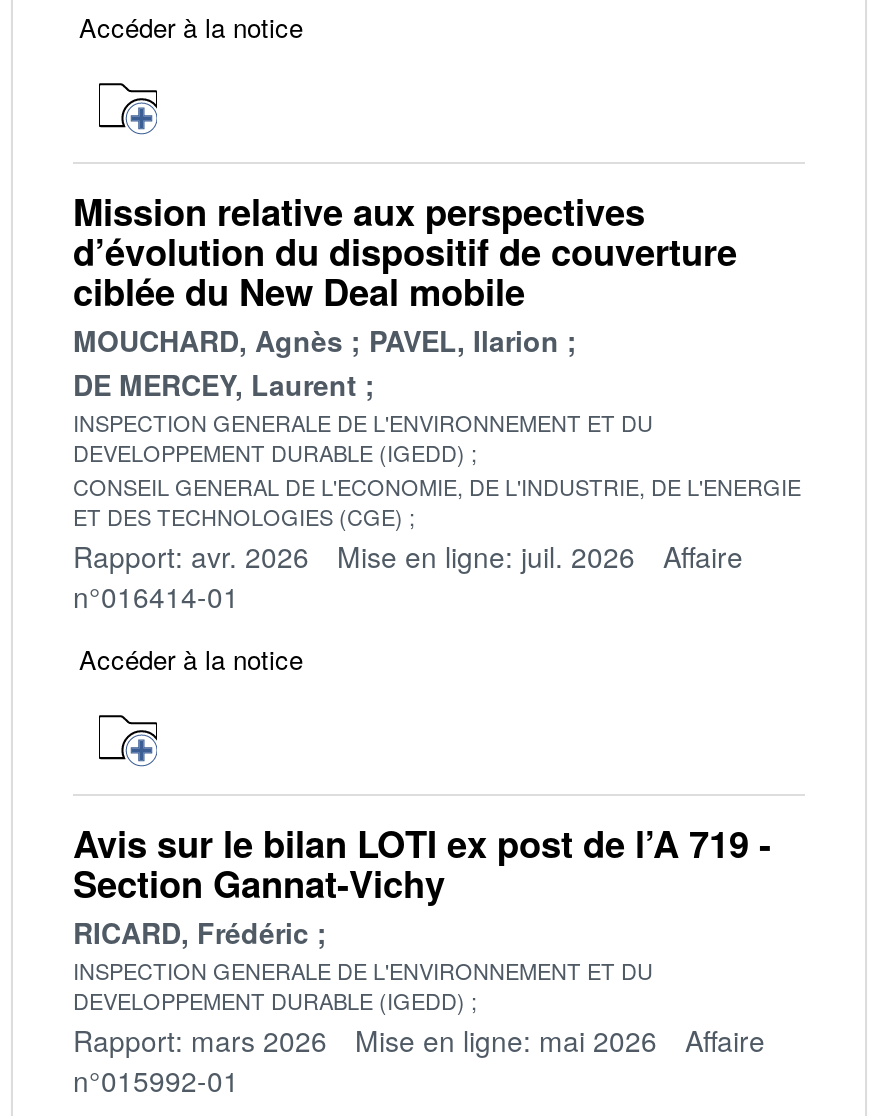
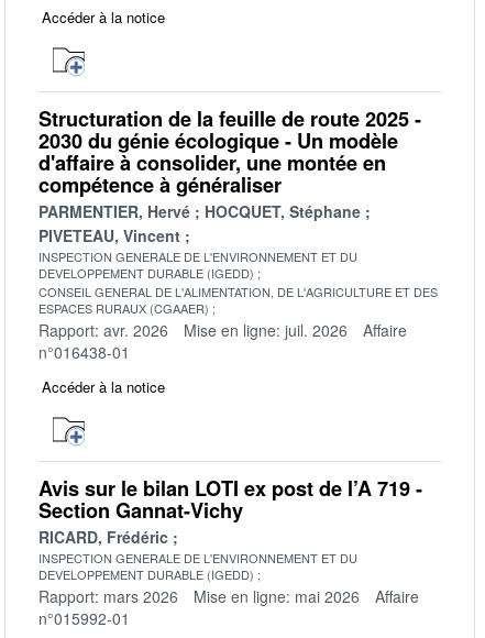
[73,187,737,405] Mission relative aux perspectives | d’évolution du dispositif de couverture | ciblée du New Deal mobile | MOUCHARD, Agnès | PAVEL, Ilarion | DE MERCEY, Laurent -> [38,105,421,247] Structuration de la feuille de route 2025 - | 2030 du génie écologique - Un modèle | d'affaire à consolider, une montée en | compétence à généraliser | PARMENTIER, Hervé | HOCQUET, Stéphane | PIVETEAU, Vincent
[73,471,801,533] CONSEIL GENERAL DE L'ECONOMIE, DE L'INDUSTRIE, DE L'ENERGIE | ET DES TECHNOLOGIES (CGE) -> [38,283,438,317] CONSEIL GENERAL DE L'ALIMENTATION, DE L'AGRICULTURE ET DES | ESPACES RURAUX (CGAAER)
[73,577,239,617] n°016414-01 -> [38,341,130,363] n°016438-01

